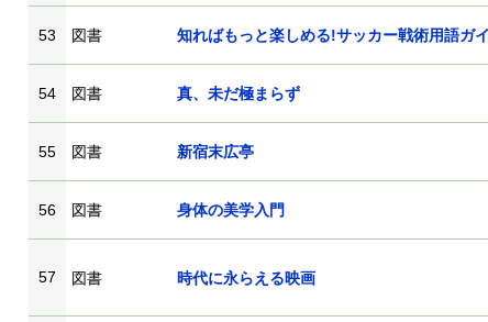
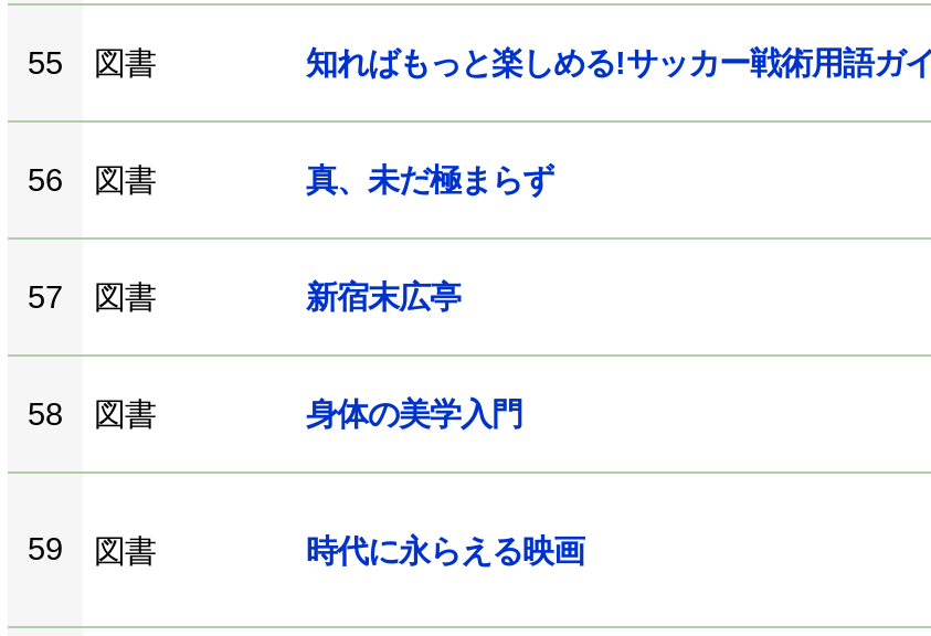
[38,26,102,44] 53 図書 -> [28,45,156,81] 55 図書
[38,85,102,102] 54 図書 -> [28,162,156,198] 56 図書
[38,143,102,160] 55 図書 -> [28,279,156,315] 57 図書
[38,201,102,219] 56 図書 -> [28,396,156,432] 58 図書
[38,268,102,287] 57 図書 -> [28,531,156,569] 59 図書

